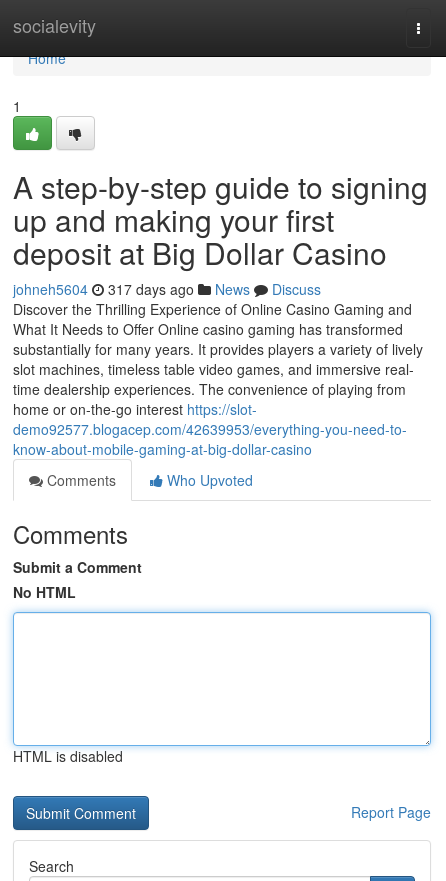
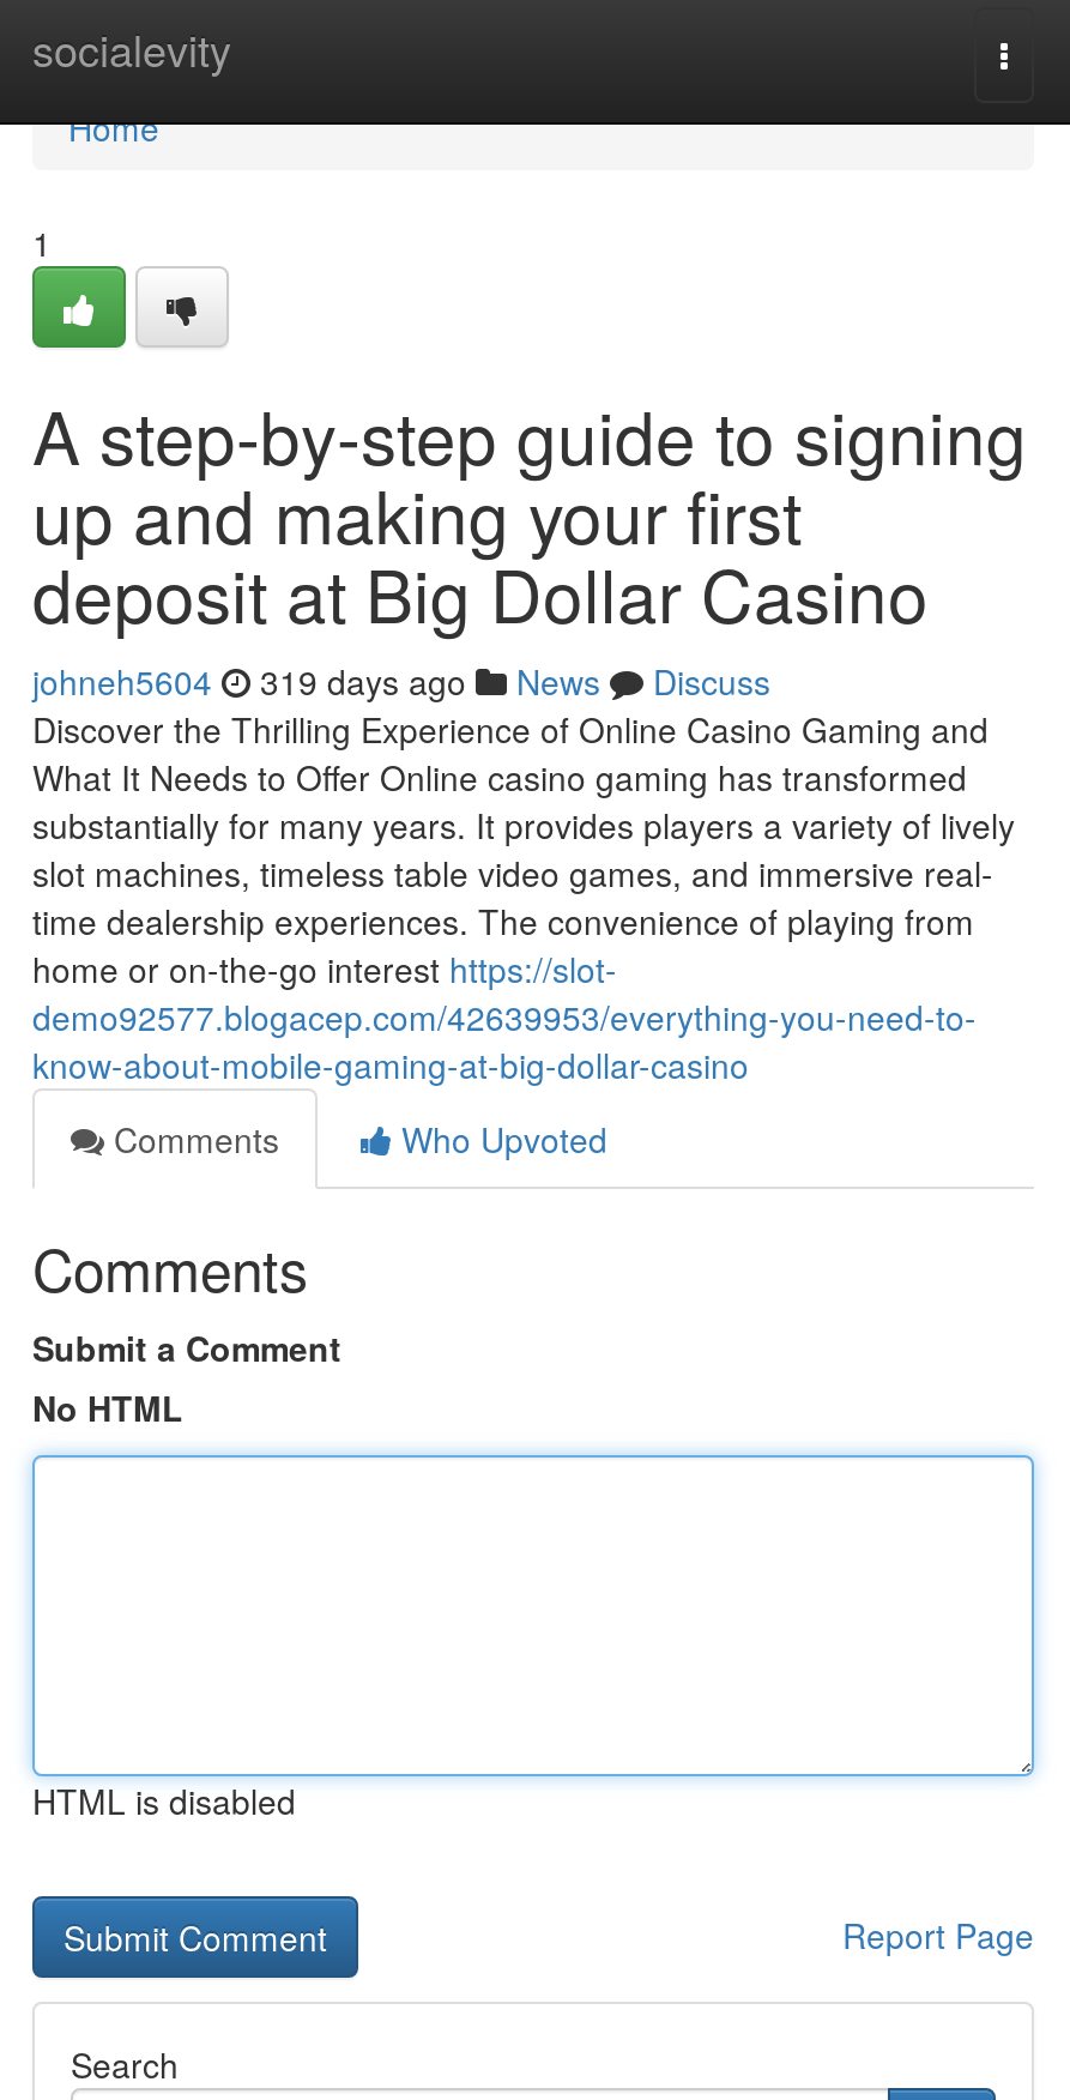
[13,279,321,299] johneh5604 317 days ago News Discuss -> [32,657,770,705] johneh5604 319 days ago News Discuss

